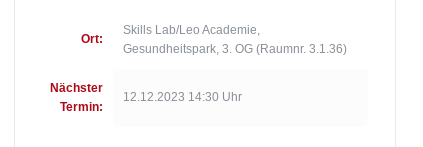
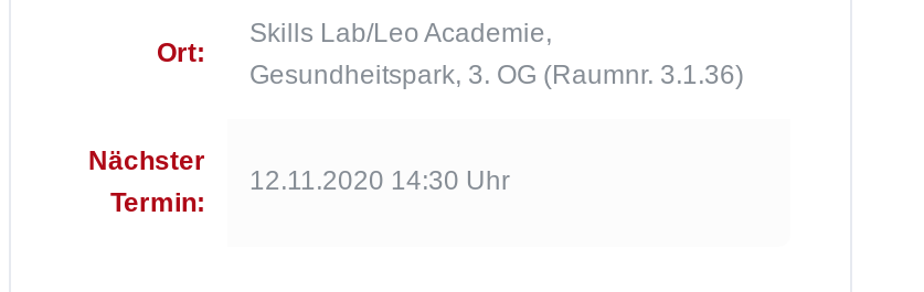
[123,90,242,104] 12.12.2023 14:30 Uhr -> [249,165,510,196] 12.11.2020 14:30 Uhr

